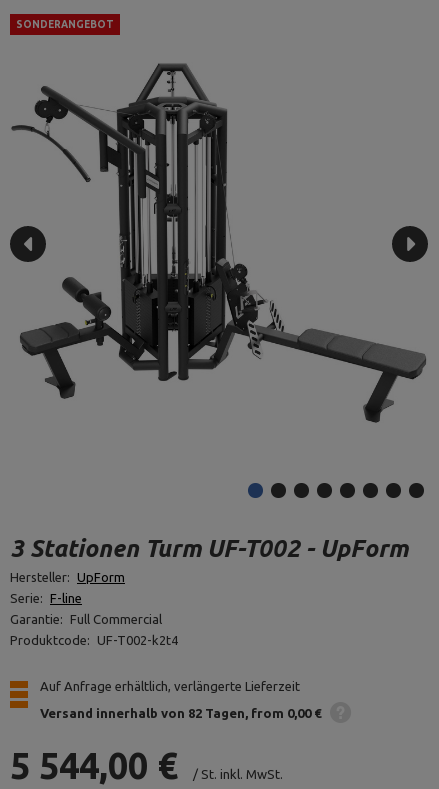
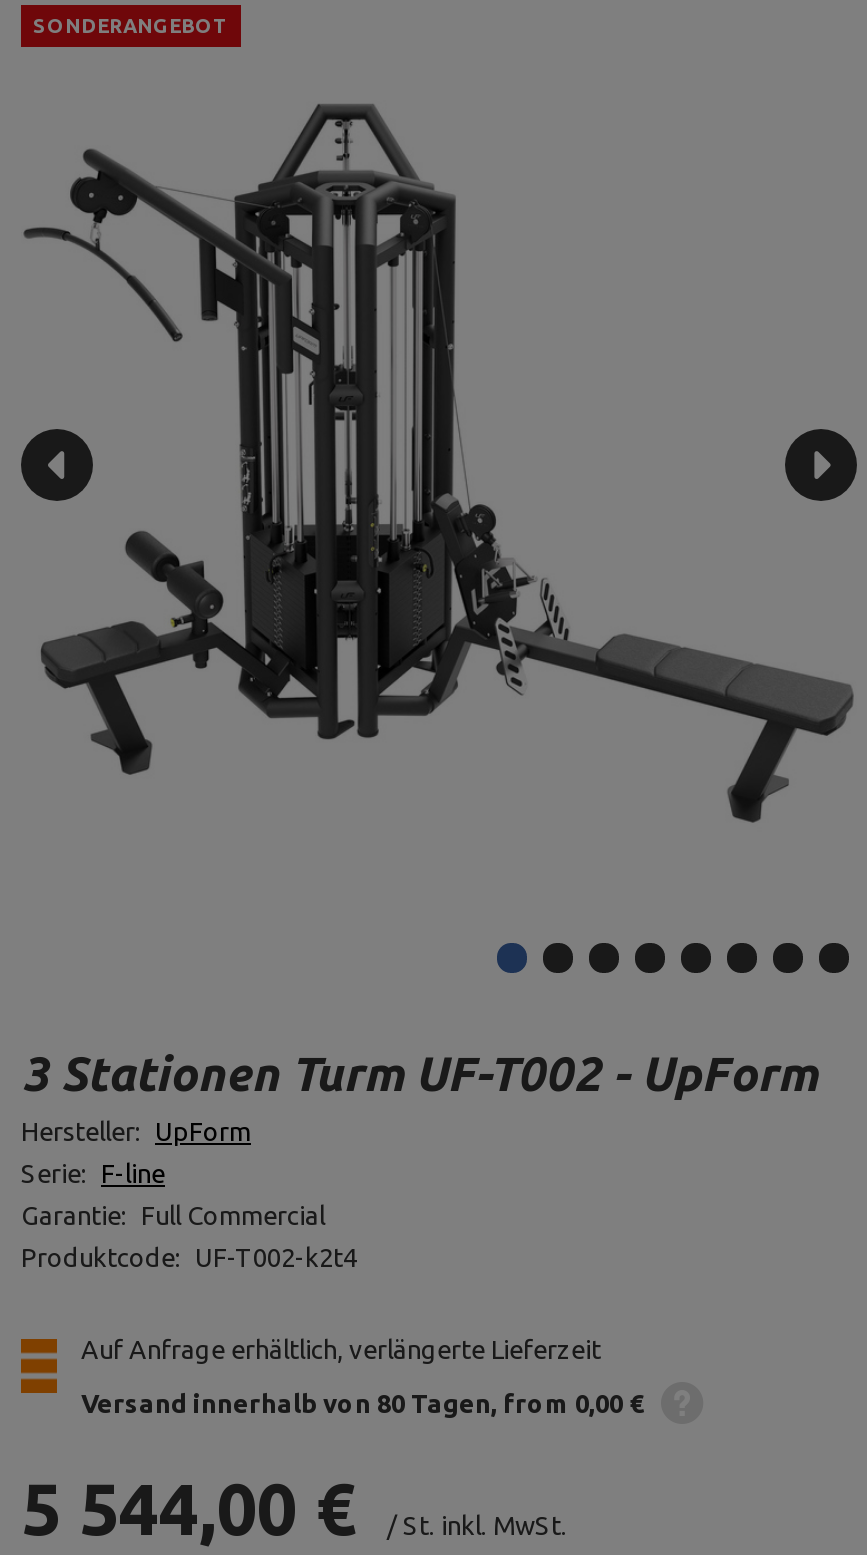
[40,705,321,719] Versand innerhalb von 82 Tagen from 0,00 € -> [81,1388,643,1416] Versand innerhalb von 80 Tagen from 0,00 €

